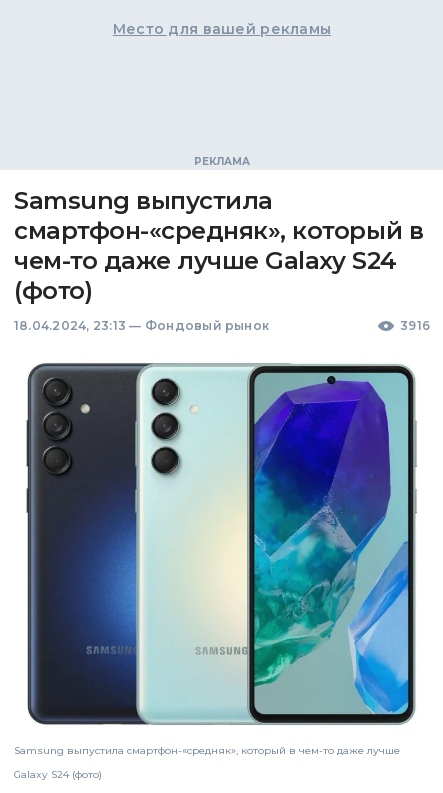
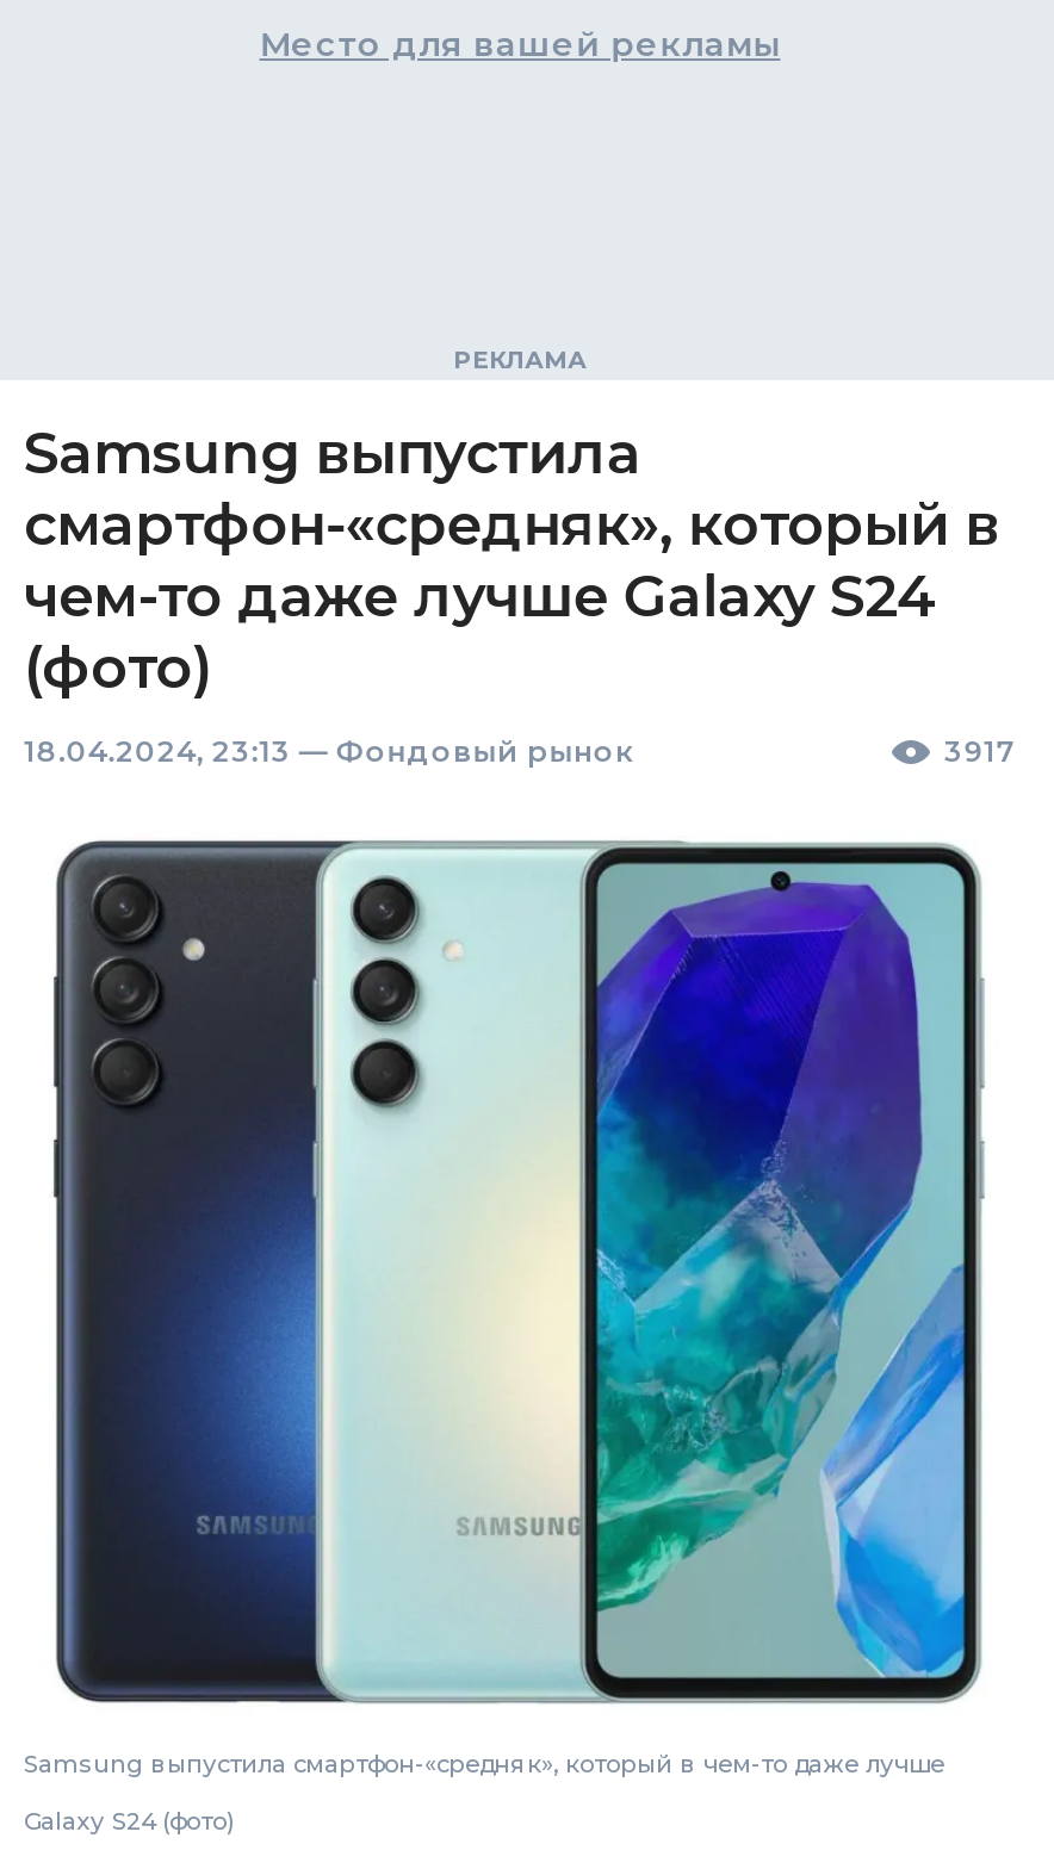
[400,318,430,333] 3916 -> [944,733,1016,768] 3917

